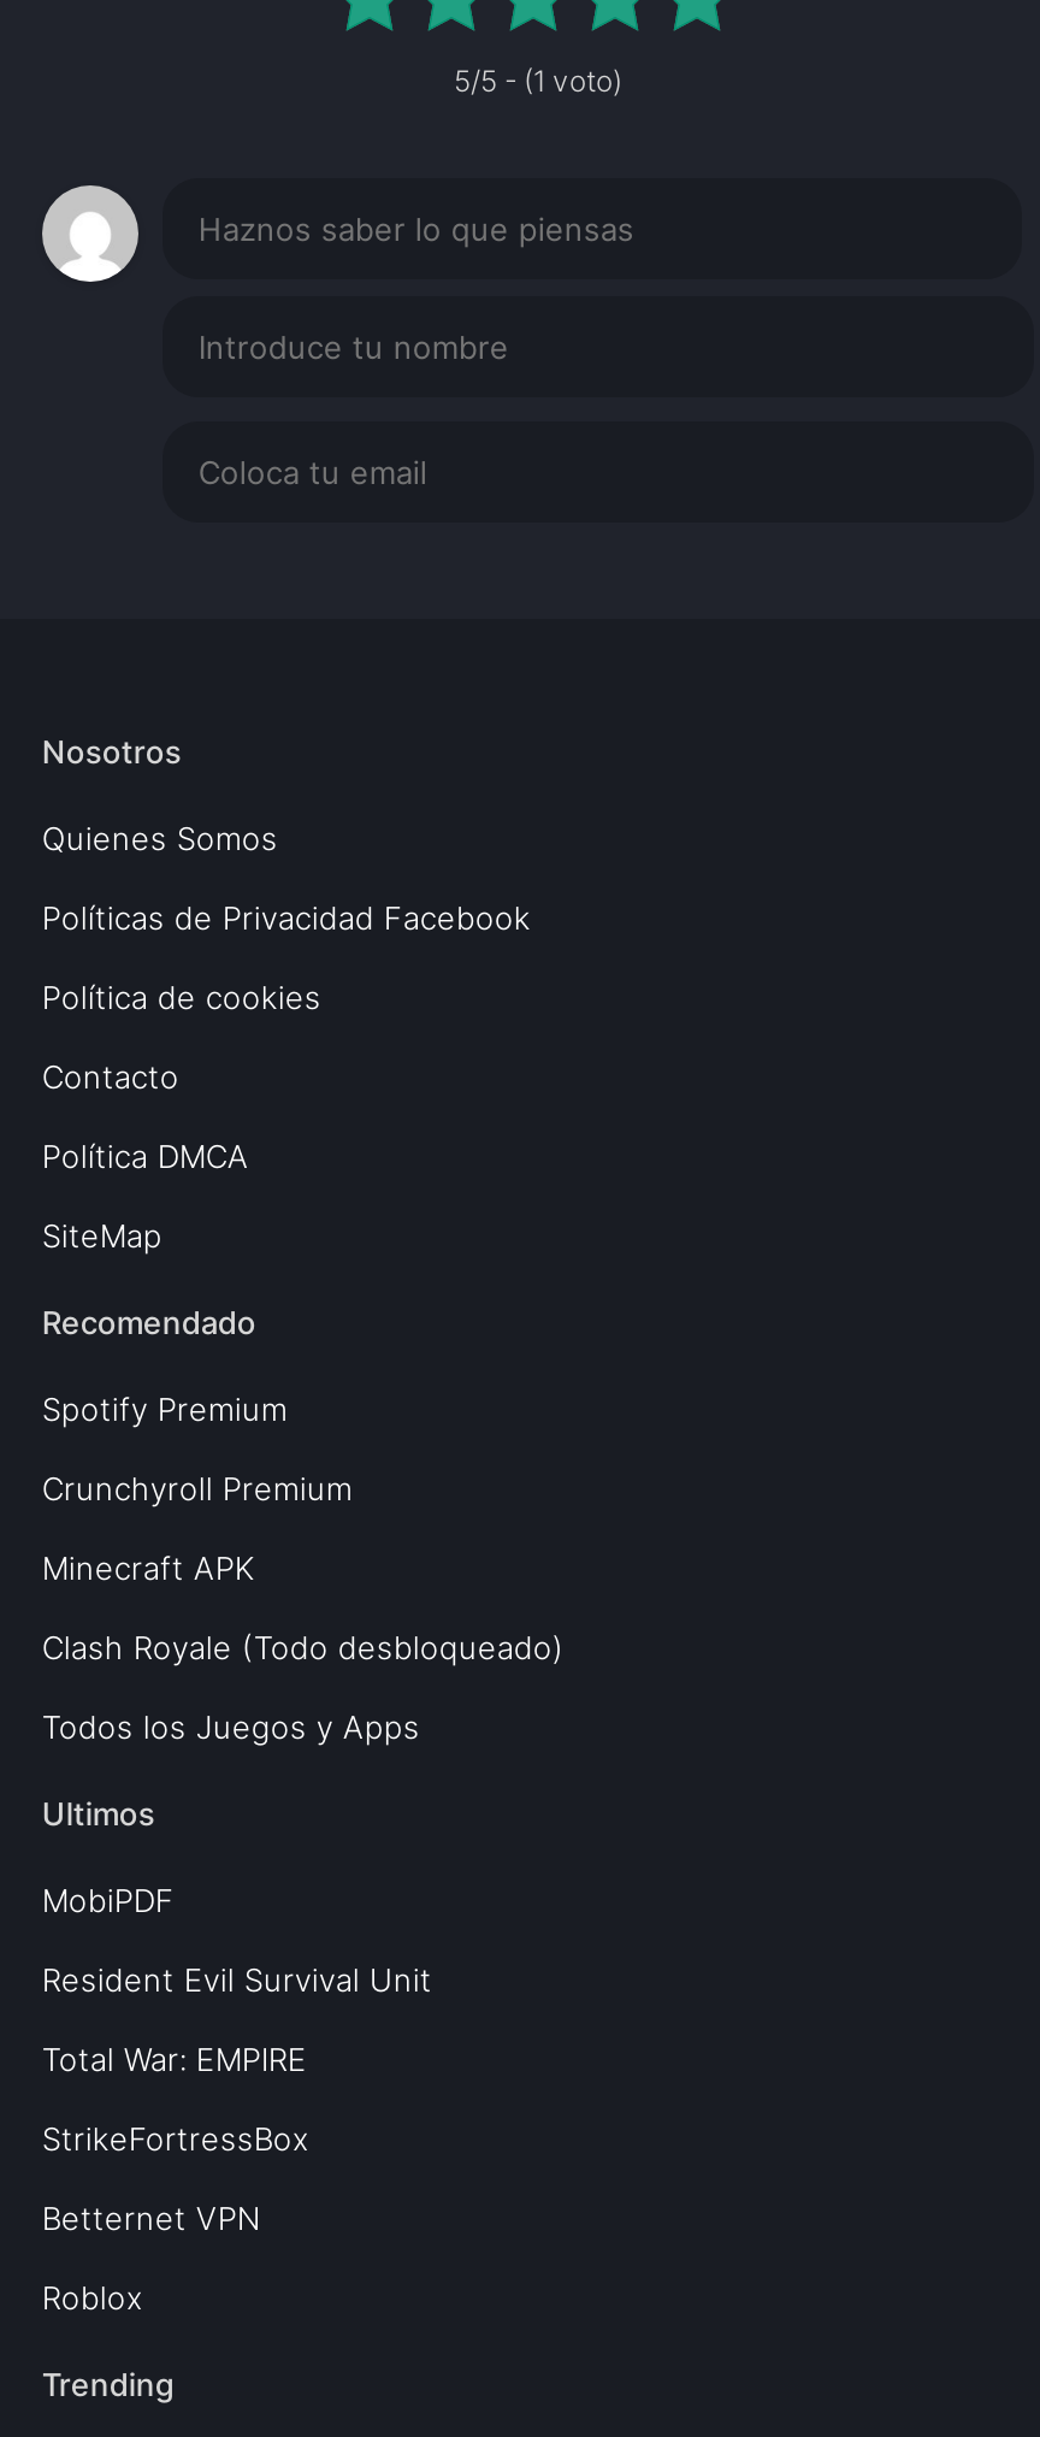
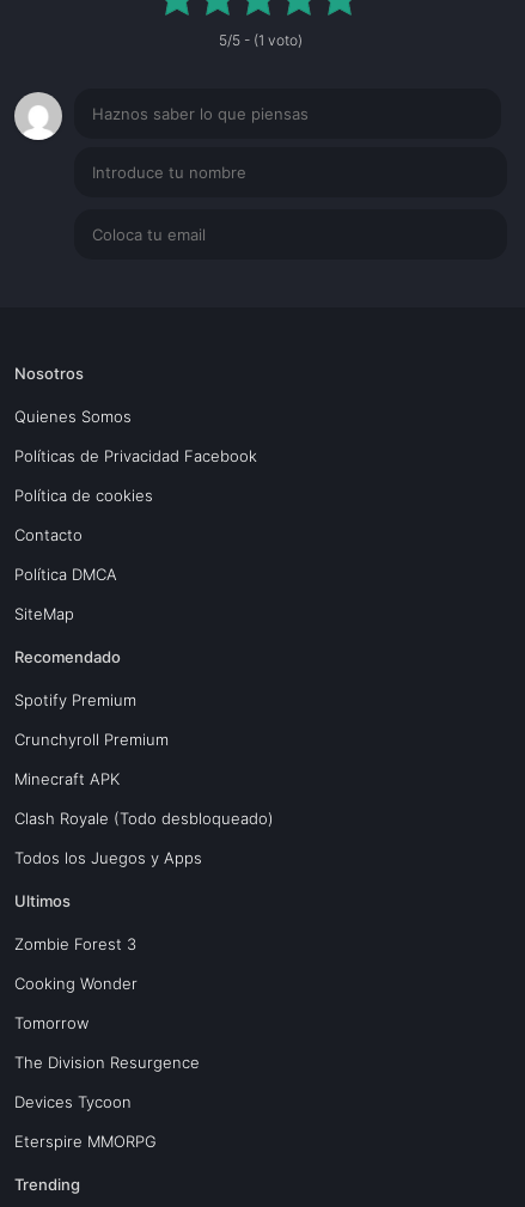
[42,1880,174,1919] MobiPDF -> [14,934,136,953] Zombie Forest 3
[42,1959,432,1998] Resident Evil Survival Unit -> [14,973,137,993] Cooking Wonder
[42,2039,307,2077] Total War: EMPIRE -> [14,1013,88,1032] Tomorrow
[42,2118,309,2157] StrikeFortressBox -> [14,1052,200,1071] The Division Resurgence
[42,2198,261,2236] Betternet VPN -> [14,1092,131,1111] Devices Tycoon
[42,2277,143,2316] Roblox -> [14,1131,157,1150] Eterspire MMORPG

